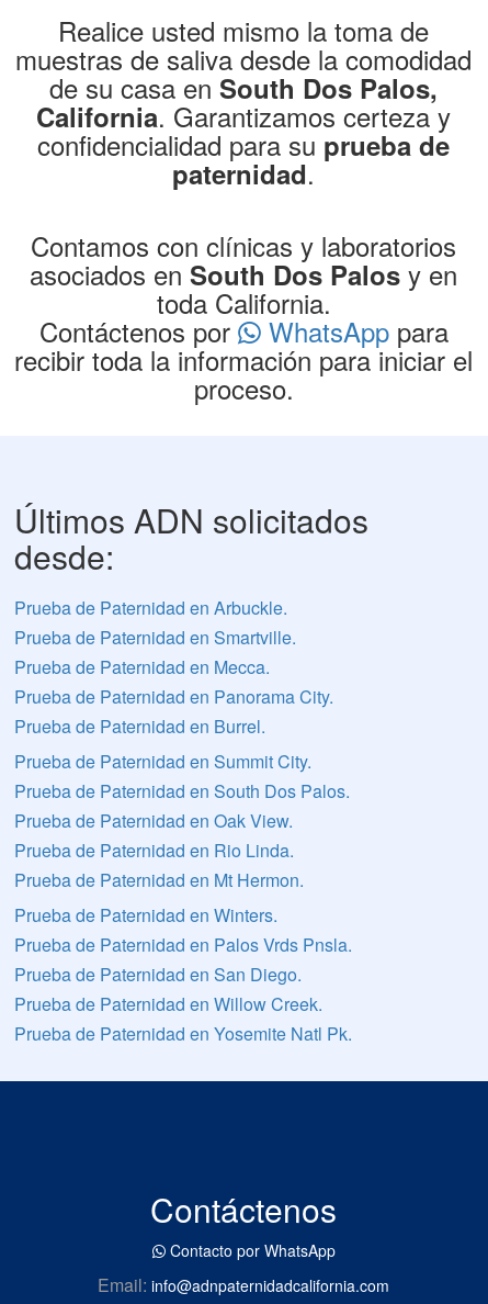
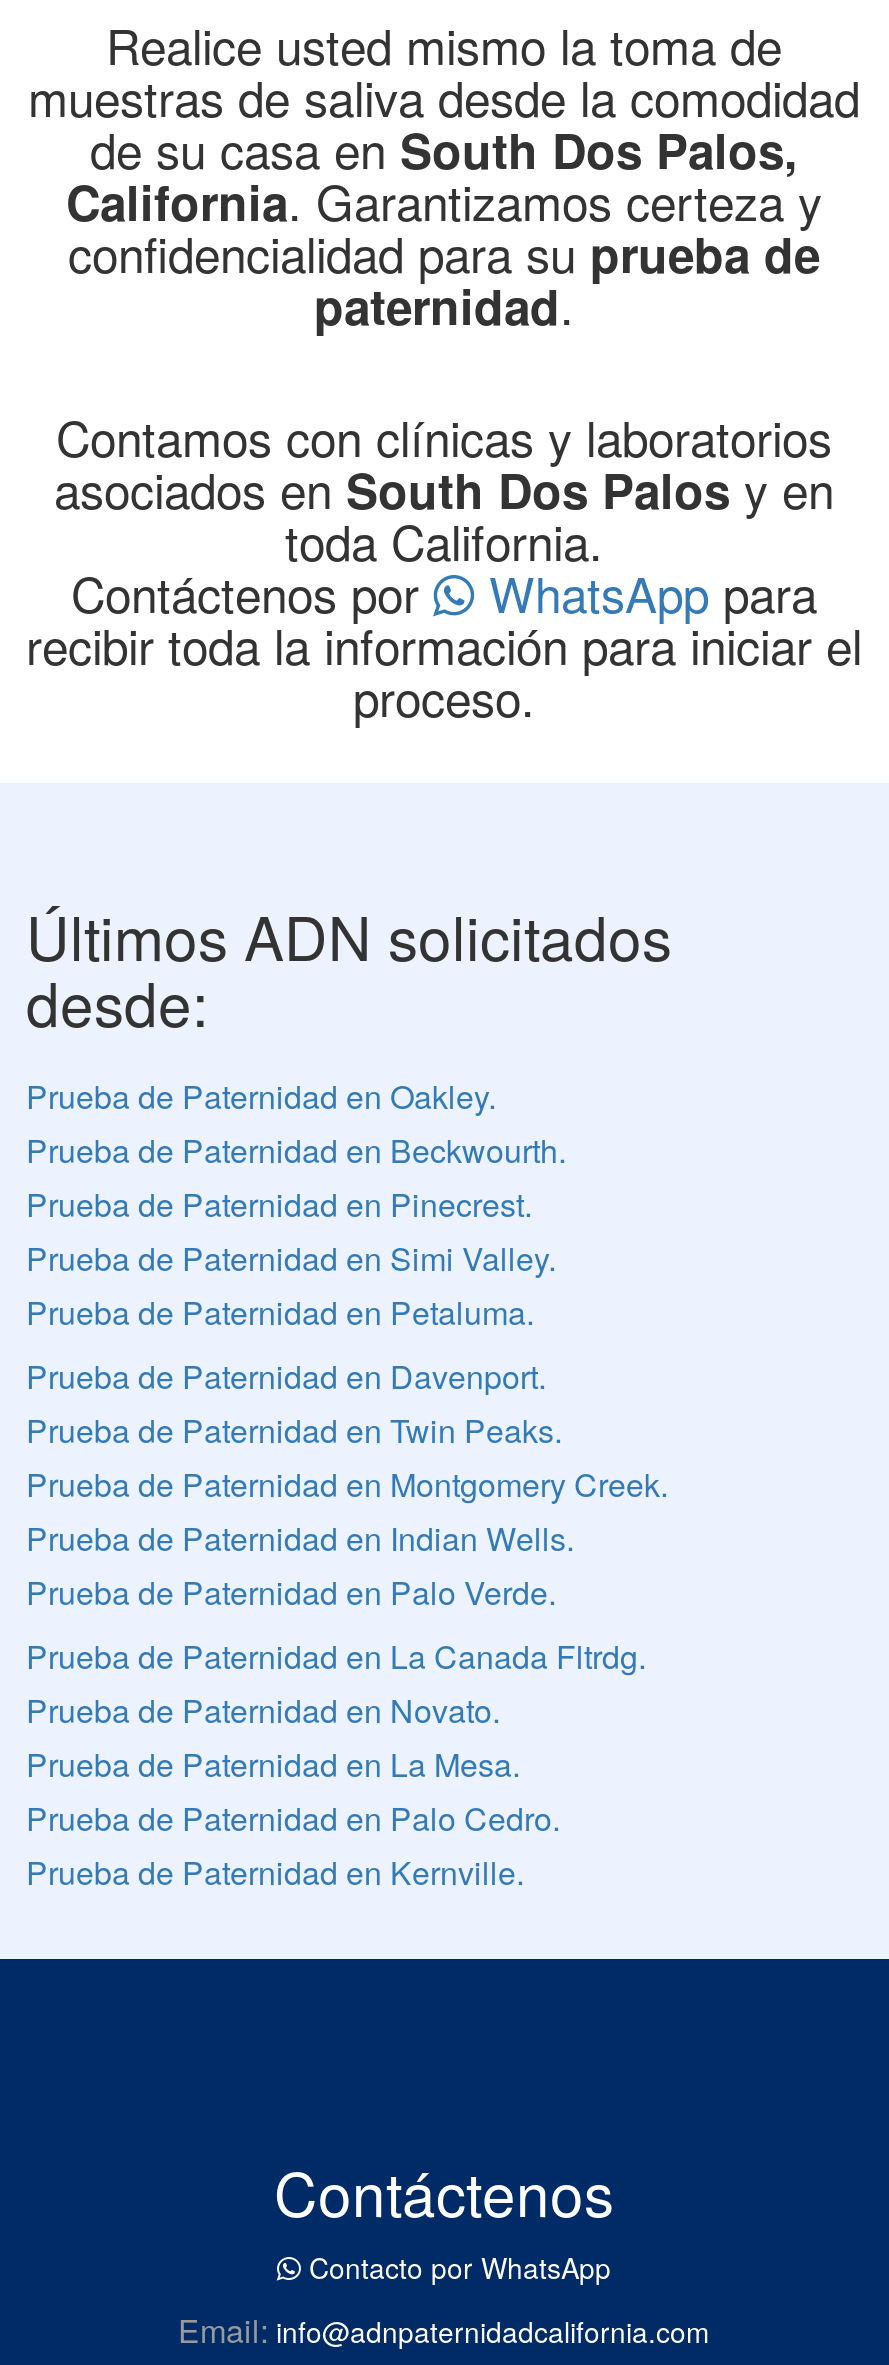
[14,595,352,1046] Prueba de Paternidad en Arbuckle. | Prueba de Paternidad en Smartville. | Prueba de Paternidad en Mecca. | Prueba de Paternidad en Panorama City. | Prueba de Paternidad en Burrel. | Prueba de Paternidad en Summit City. | Prueba de Paternidad en South Dos Palos. | Prueba de Paternidad en Oak View. | Prueba de Paternidad en Rio Linda. | Prueba de Paternidad en Mt Hermon. | Prueba de Paternidad en Winters. | Prueba de Paternidad en Palos Vrds Pnsla. | Prueba de Paternidad en San Diego. | Prueba de Paternidad en Willow Creek. | Prueba de Paternidad en Yosemite Natl Pk. -> [26,1074,668,1896] Prueba de Paternidad en Oakley. | Prueba de Paternidad en Beckwourth. | Prueba de Paternidad en Pinecrest. | Prueba de Paternidad en Simi Valley. | Prueba de Paternidad en Petaluma. | Prueba de Paternidad en Davenport. | Prueba de Paternidad en Twin Peaks. | Prueba de Paternidad en Montgomery Creek. | Prueba de Paternidad en Indian Wells. | Prueba de Paternidad en Palo Verde. | Prueba de Paternidad en La Canada Fltrdg. | Prueba de Paternidad en Novato. | Prueba de Paternidad en La Mesa. | Prueba de Paternidad en Palo Cedro. | Prueba de Paternidad en Kernville.

